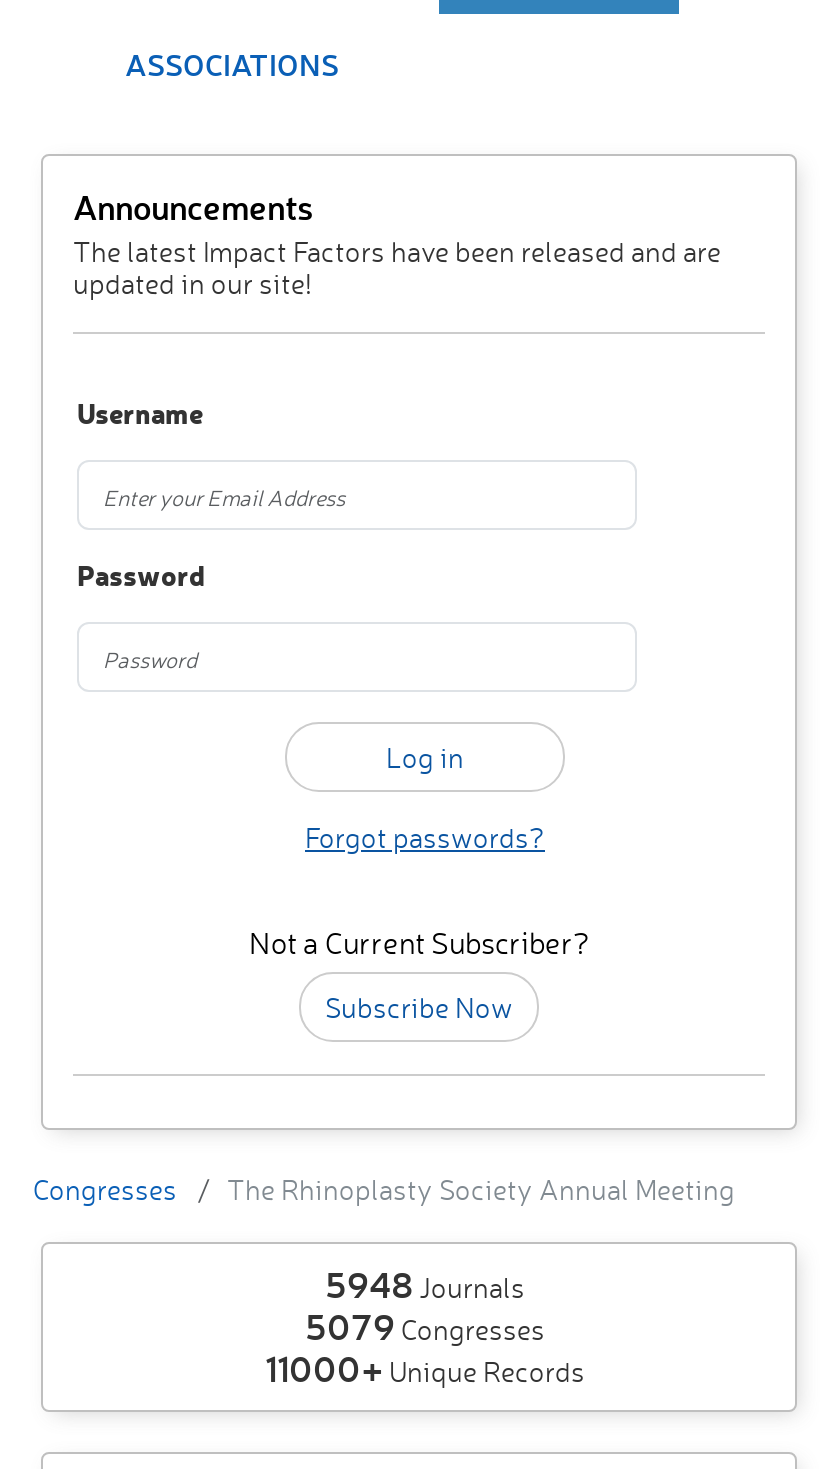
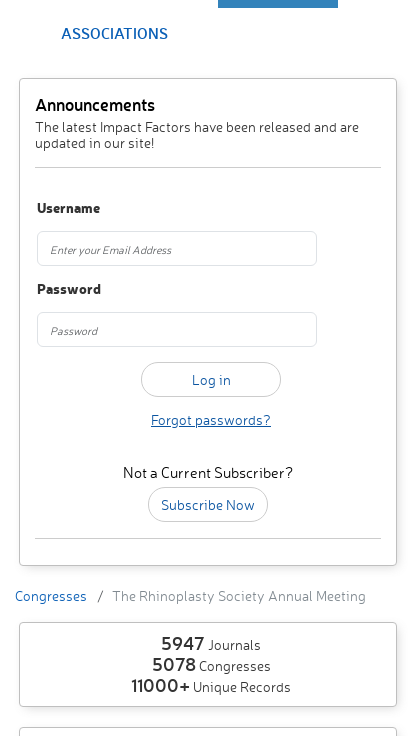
[325,1261,525,1309] 5948Journals -> [161,631,261,655] 5947Journals
[305,1303,545,1351] 5079 Congresses -> [151,652,270,676] 5078 Congresses

